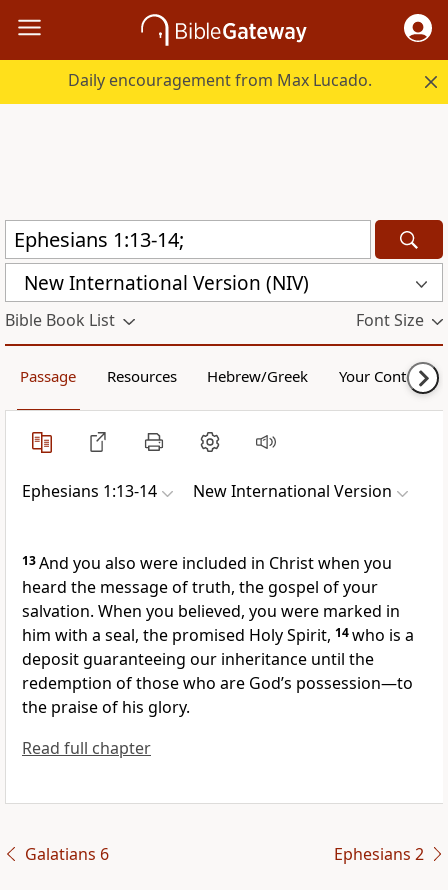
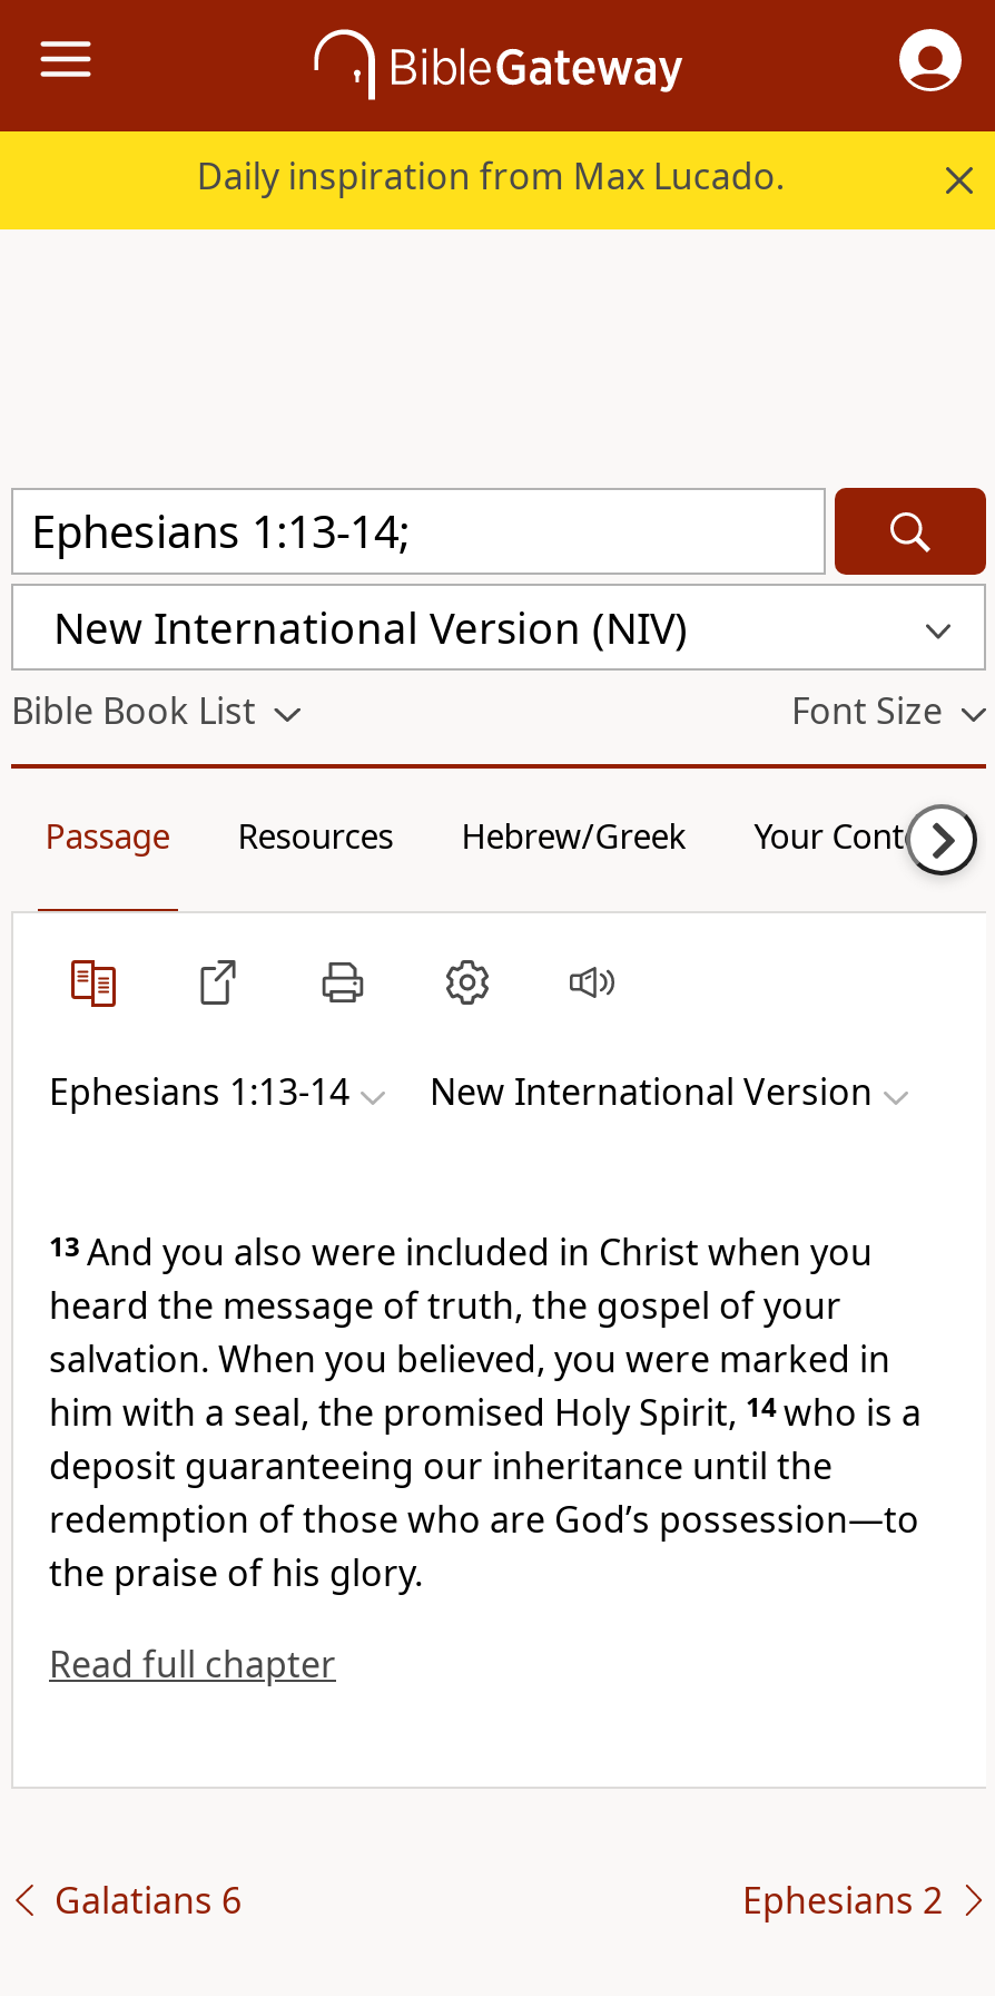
[68,69,372,91] Daily encouragement from Max Lucado. -> [197,151,784,200] Daily inspiration from Max Lucado.

